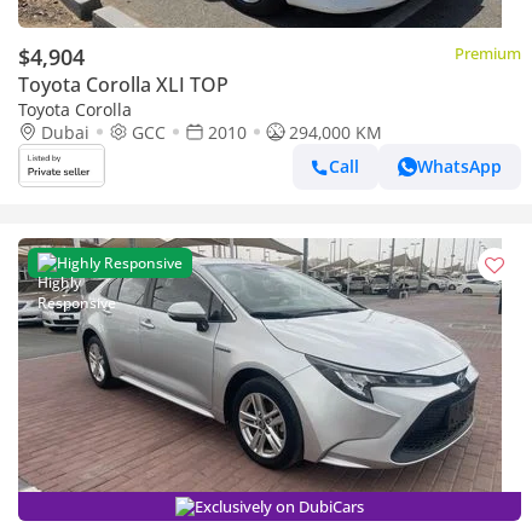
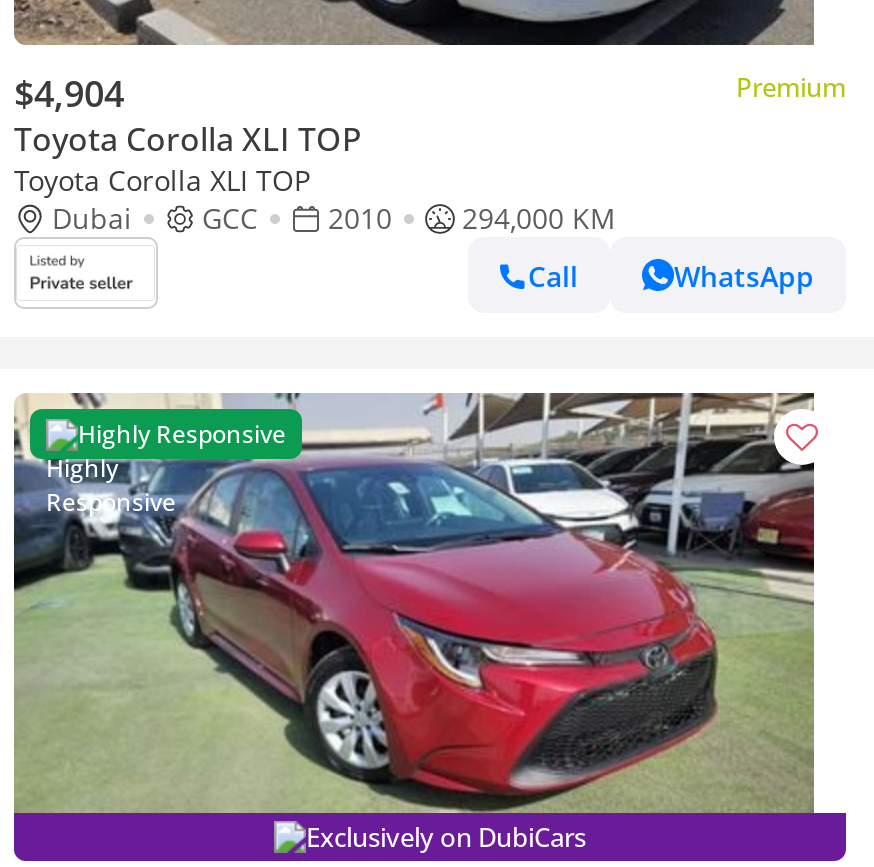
[18,98,132,121] Toyota Corolla -> [14,162,310,200] Toyota Corolla XLI TOP
[18,237,502,498] [image] -> [14,390,842,824] [image]

